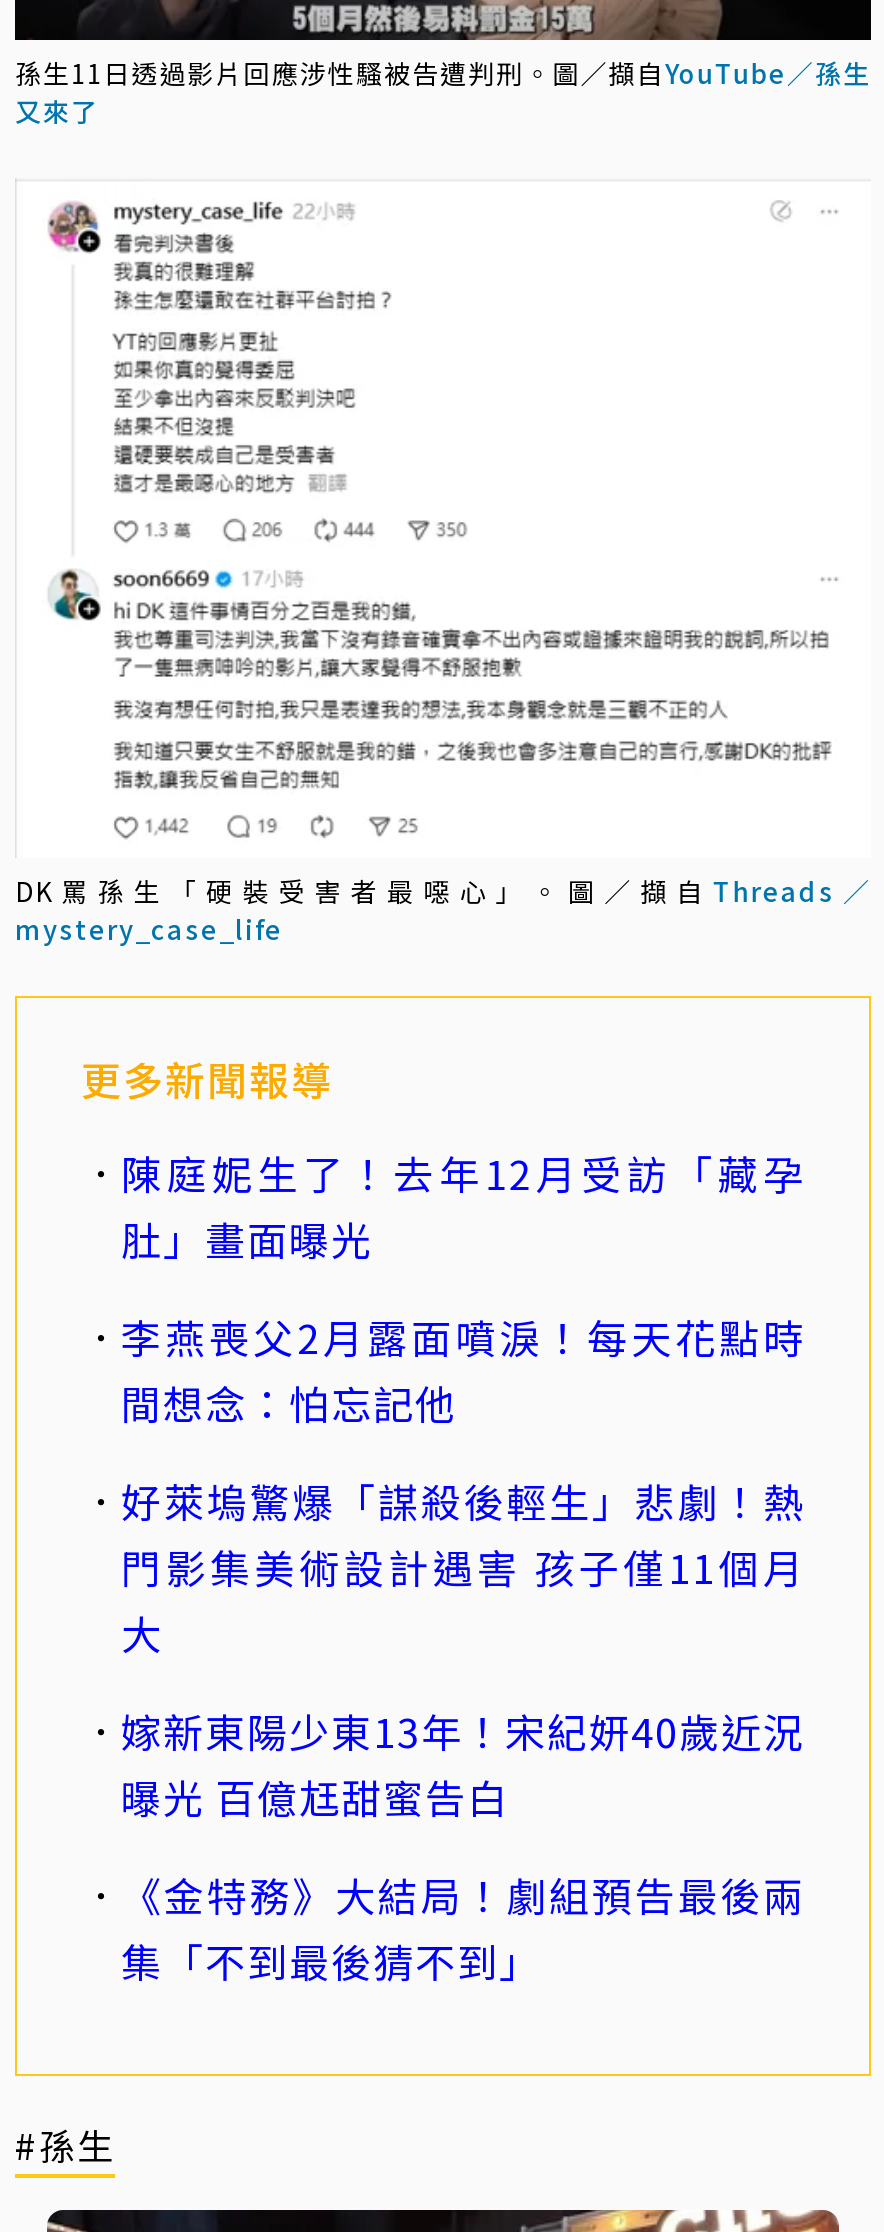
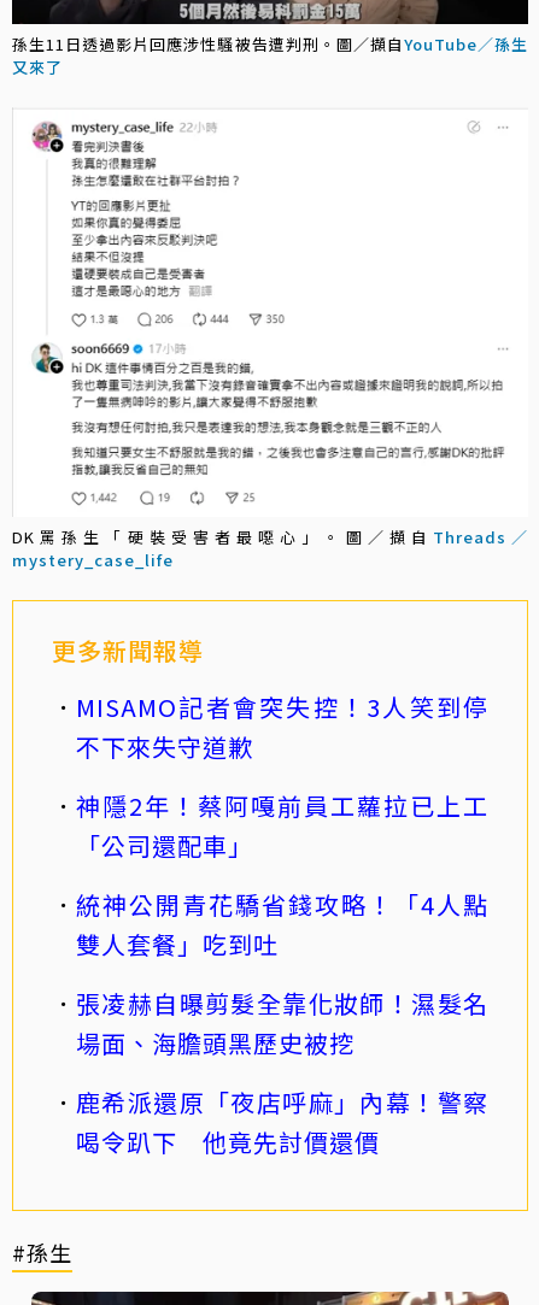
[121,1144,805,1268] 陳庭妮生了！去年12月受訪「藏孕 | 肚」畫面曝光 -> [76,689,488,764] MISAMO記者會突失控！3人笑到停 | 不下來失守道歉
[121,1308,805,1432] 李燕喪父2月露面噴淚！每天花點時 | 間想念：怕忘記他 -> [76,788,488,863] 神隱2年！蔡阿嘎前員工蘿拉已上工 | 「公司還配車」
[121,1472,805,1662] 好萊塢驚爆「謀殺後輕生」悲劇！熱 | 門影集美術設計遇害 孩子僅11個月 | 大 -> [76,887,488,962] 統神公開青花驕省錢攻略！「4人點 | 雙人套餐」吃到吐
[121,1702,805,1826] 嫁新東陽少東13年！宋紀妍40歲近況 | 曝光 百億尪甜蜜告白 -> [76,986,488,1061] 張凌赫自曝剪髮全靠化妝師！濕髮名 | 場面、海膽頭黑歷史被挖
[121,1866,805,1990] 《金特務》大結局！劇組預告最後兩 | 集「不到最後猜不到」 -> [76,1085,488,1159] 鹿希派還原「夜店呼麻」內幕！警察 | 喝令趴下 他竟先討價還價

